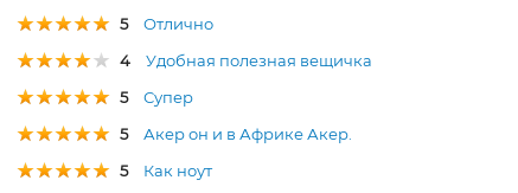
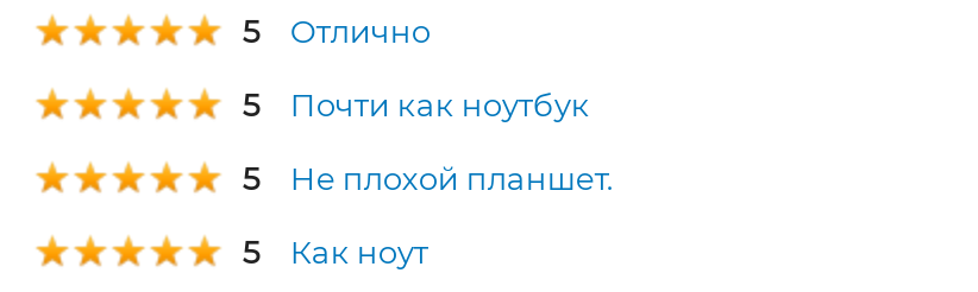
[120,51,373,70] 4 | Удобная полезная вещичка -> none
[144,88,194,107] Супер -> [290,85,590,123] Почти как ноутбук
[144,124,353,143] Акер он и в Африке Акер. -> [290,159,614,197] Не плохой планшет.

